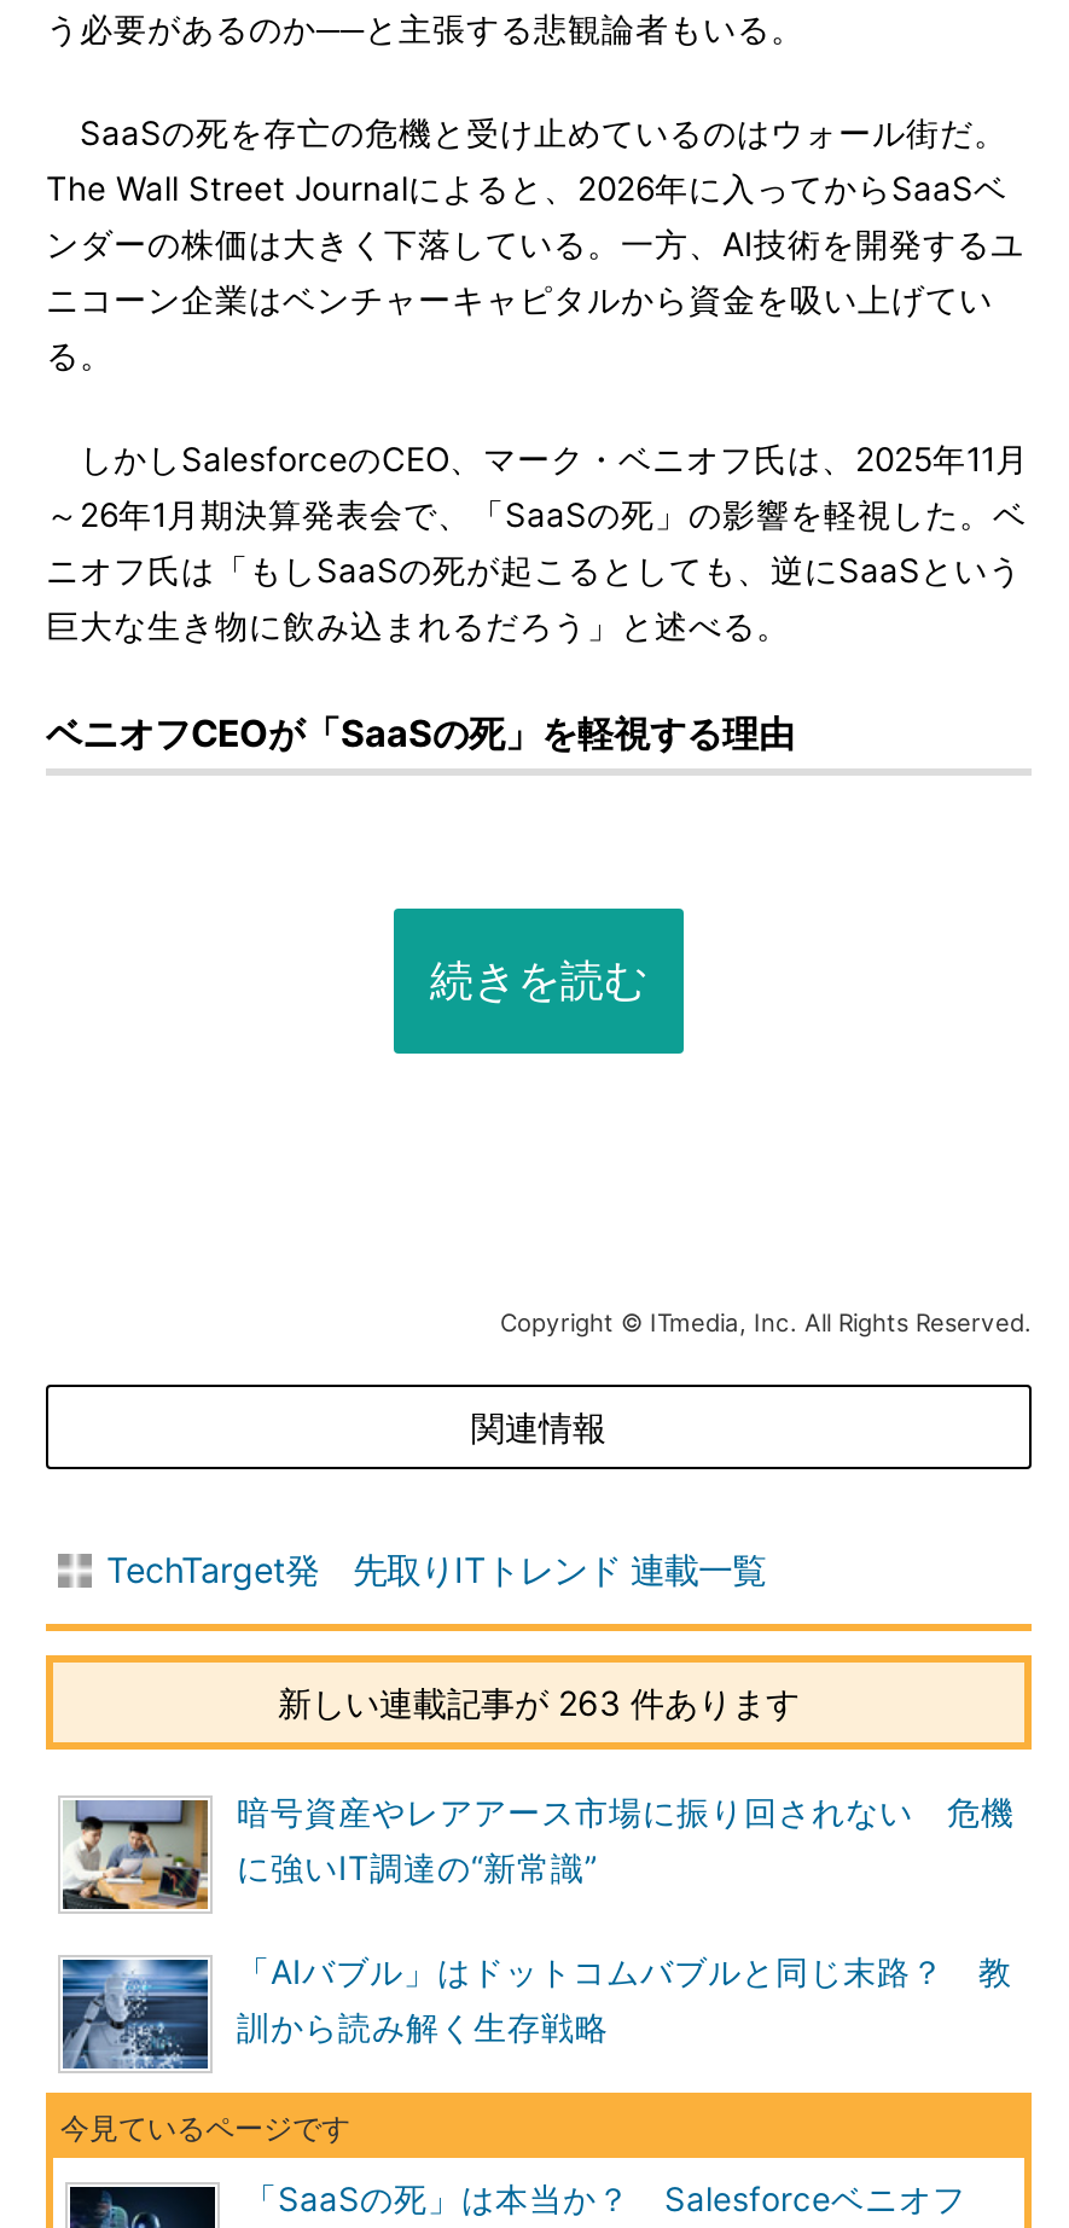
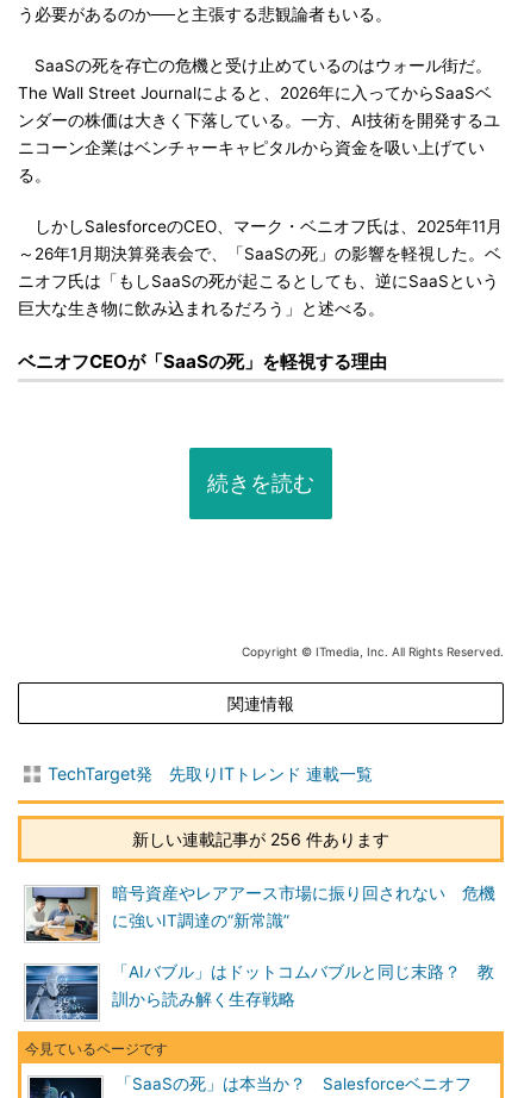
[278,1682,800,1723] 新しい連載記事が 263 件あります -> [132,829,389,849] 新しい連載記事が 256 件あります

